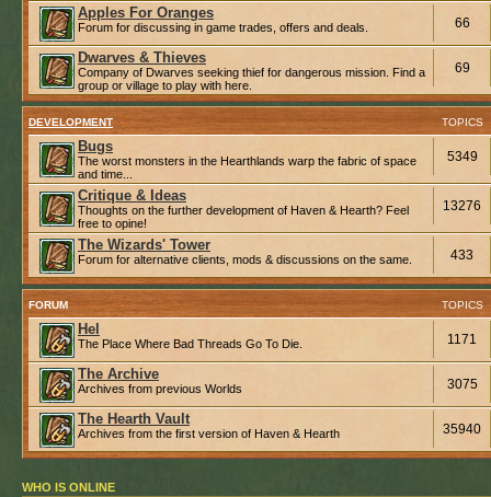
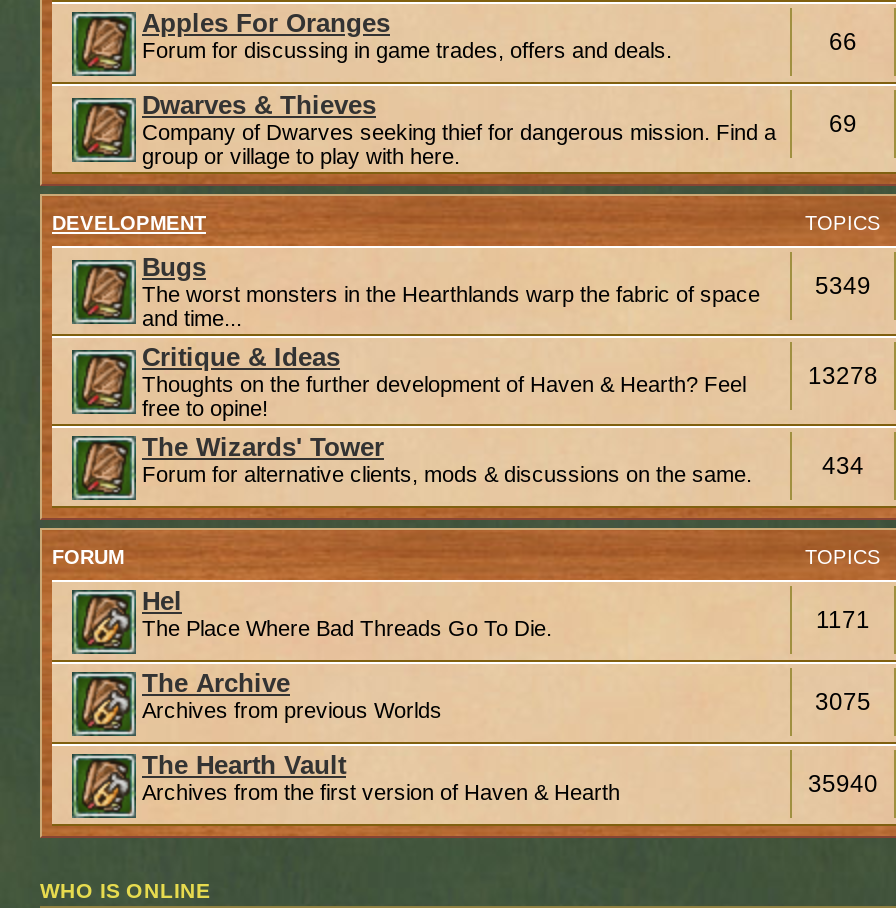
[443,198,481,213] 13276 -> [808,361,878,389] 13278
[450,247,473,262] 433 -> [822,451,864,479] 434

